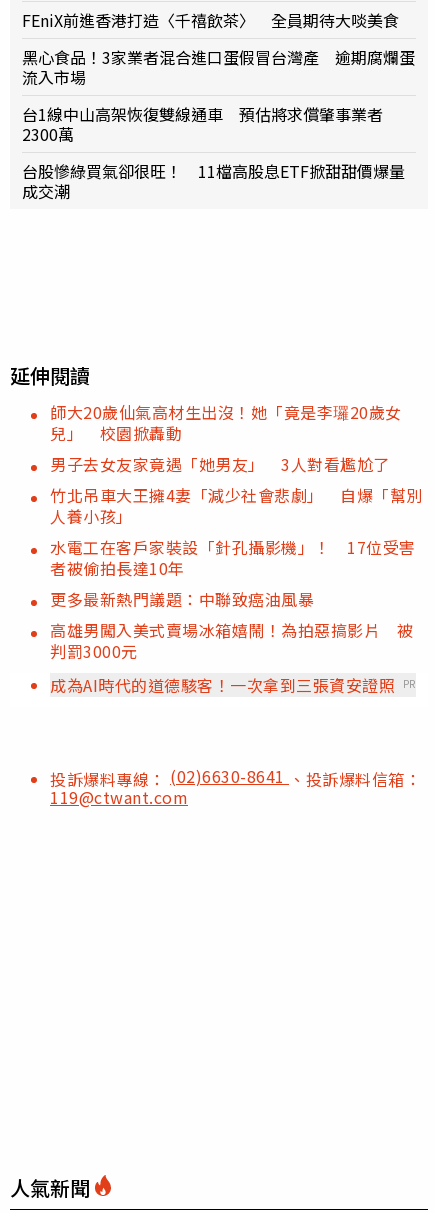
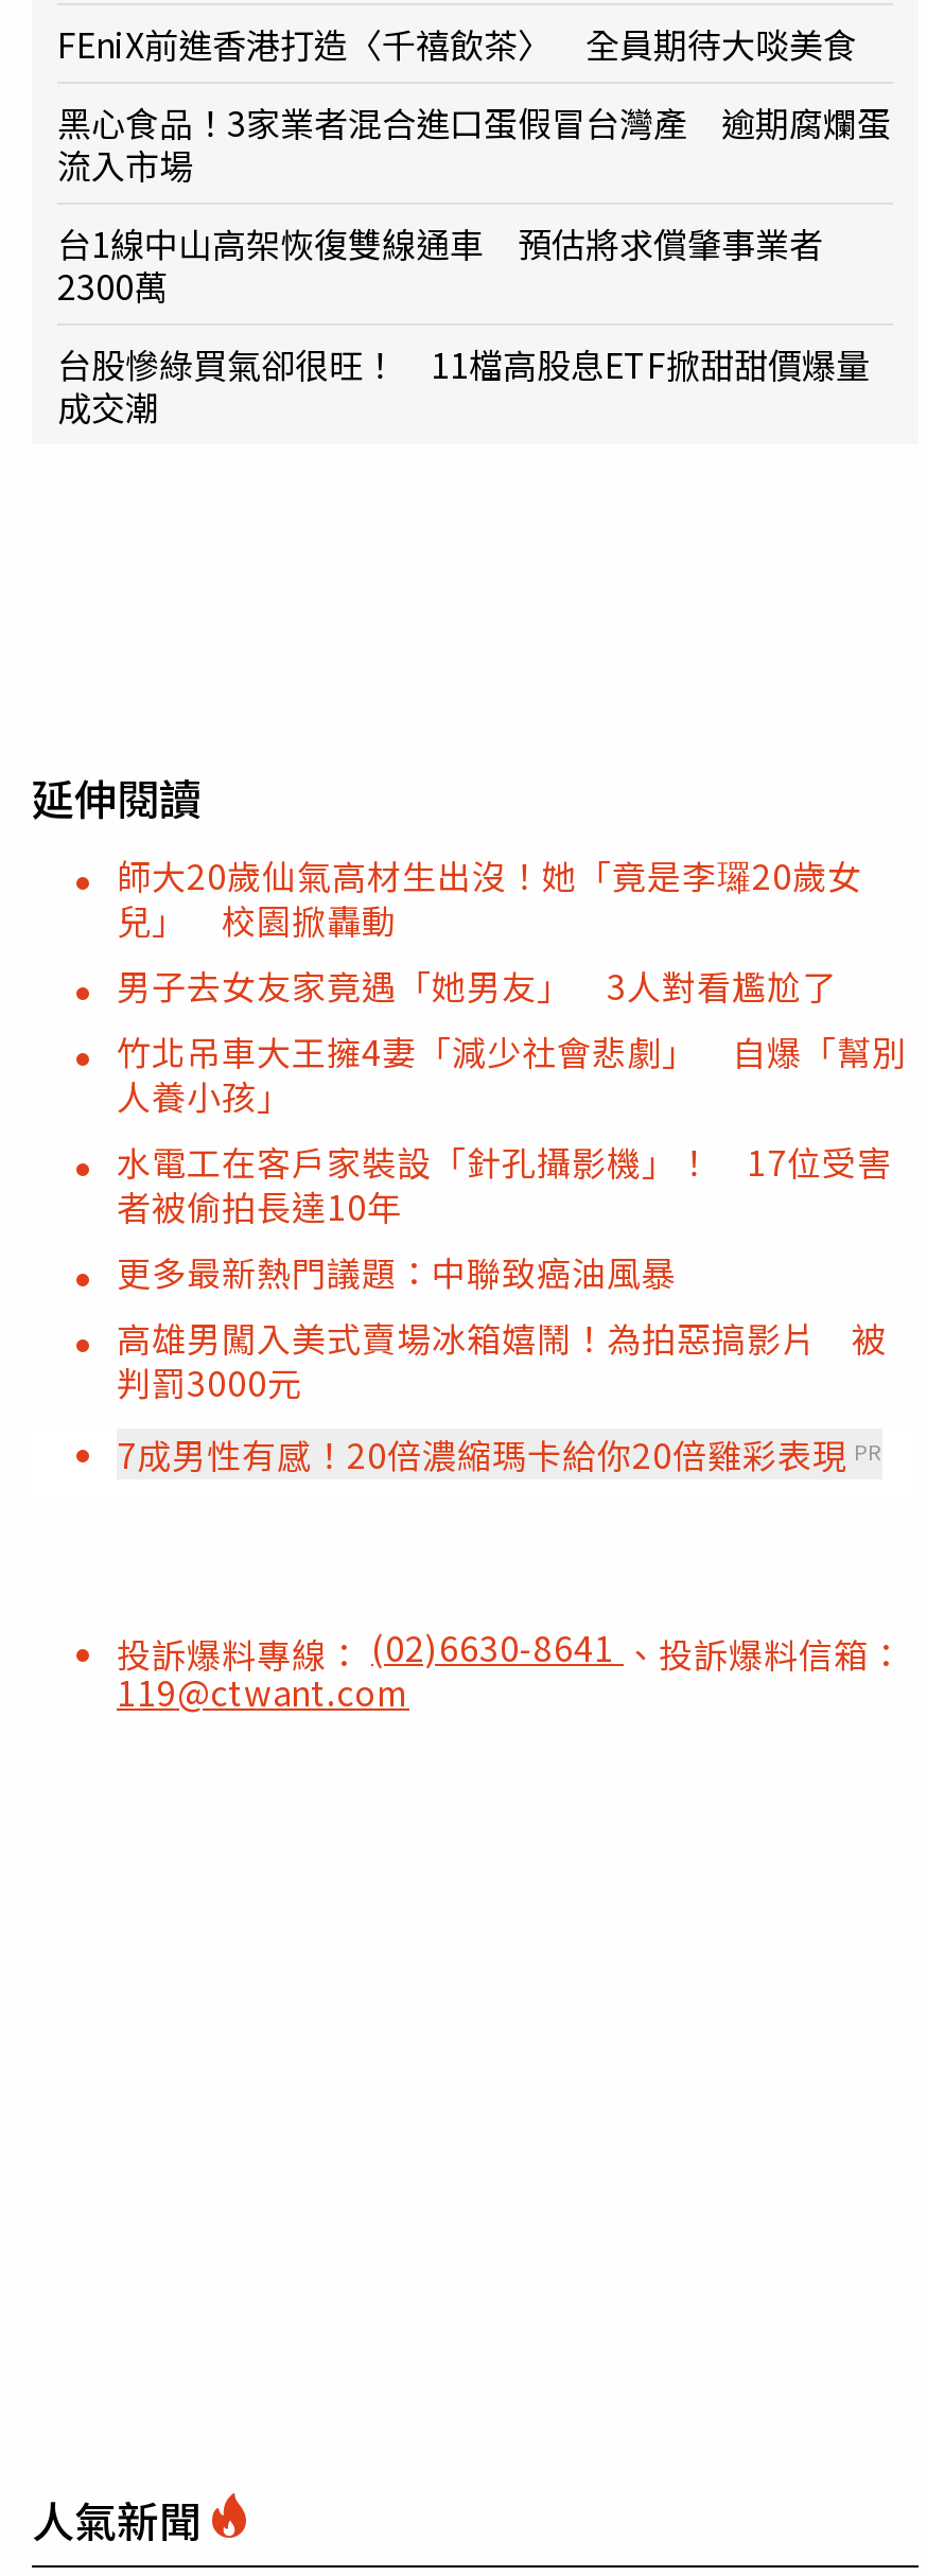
[50,673,415,697] 成為AI時代的道德駭客！一次拿到三張資安證照 PR -> [117,1429,881,1480] 7成男性有感！20倍濃縮瑪卡給你20倍雞彩表現 PR

